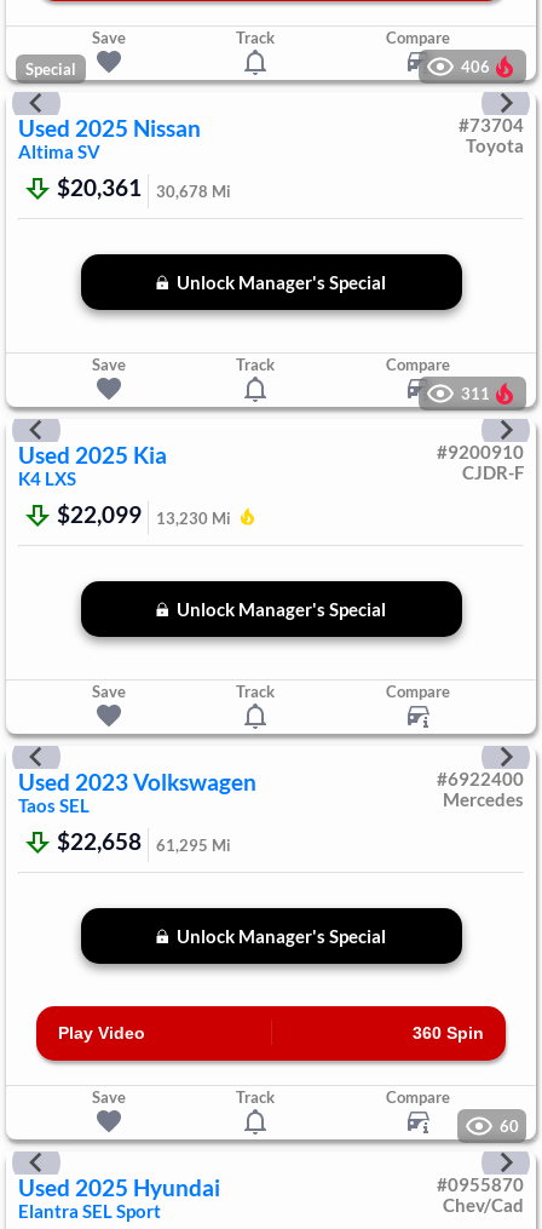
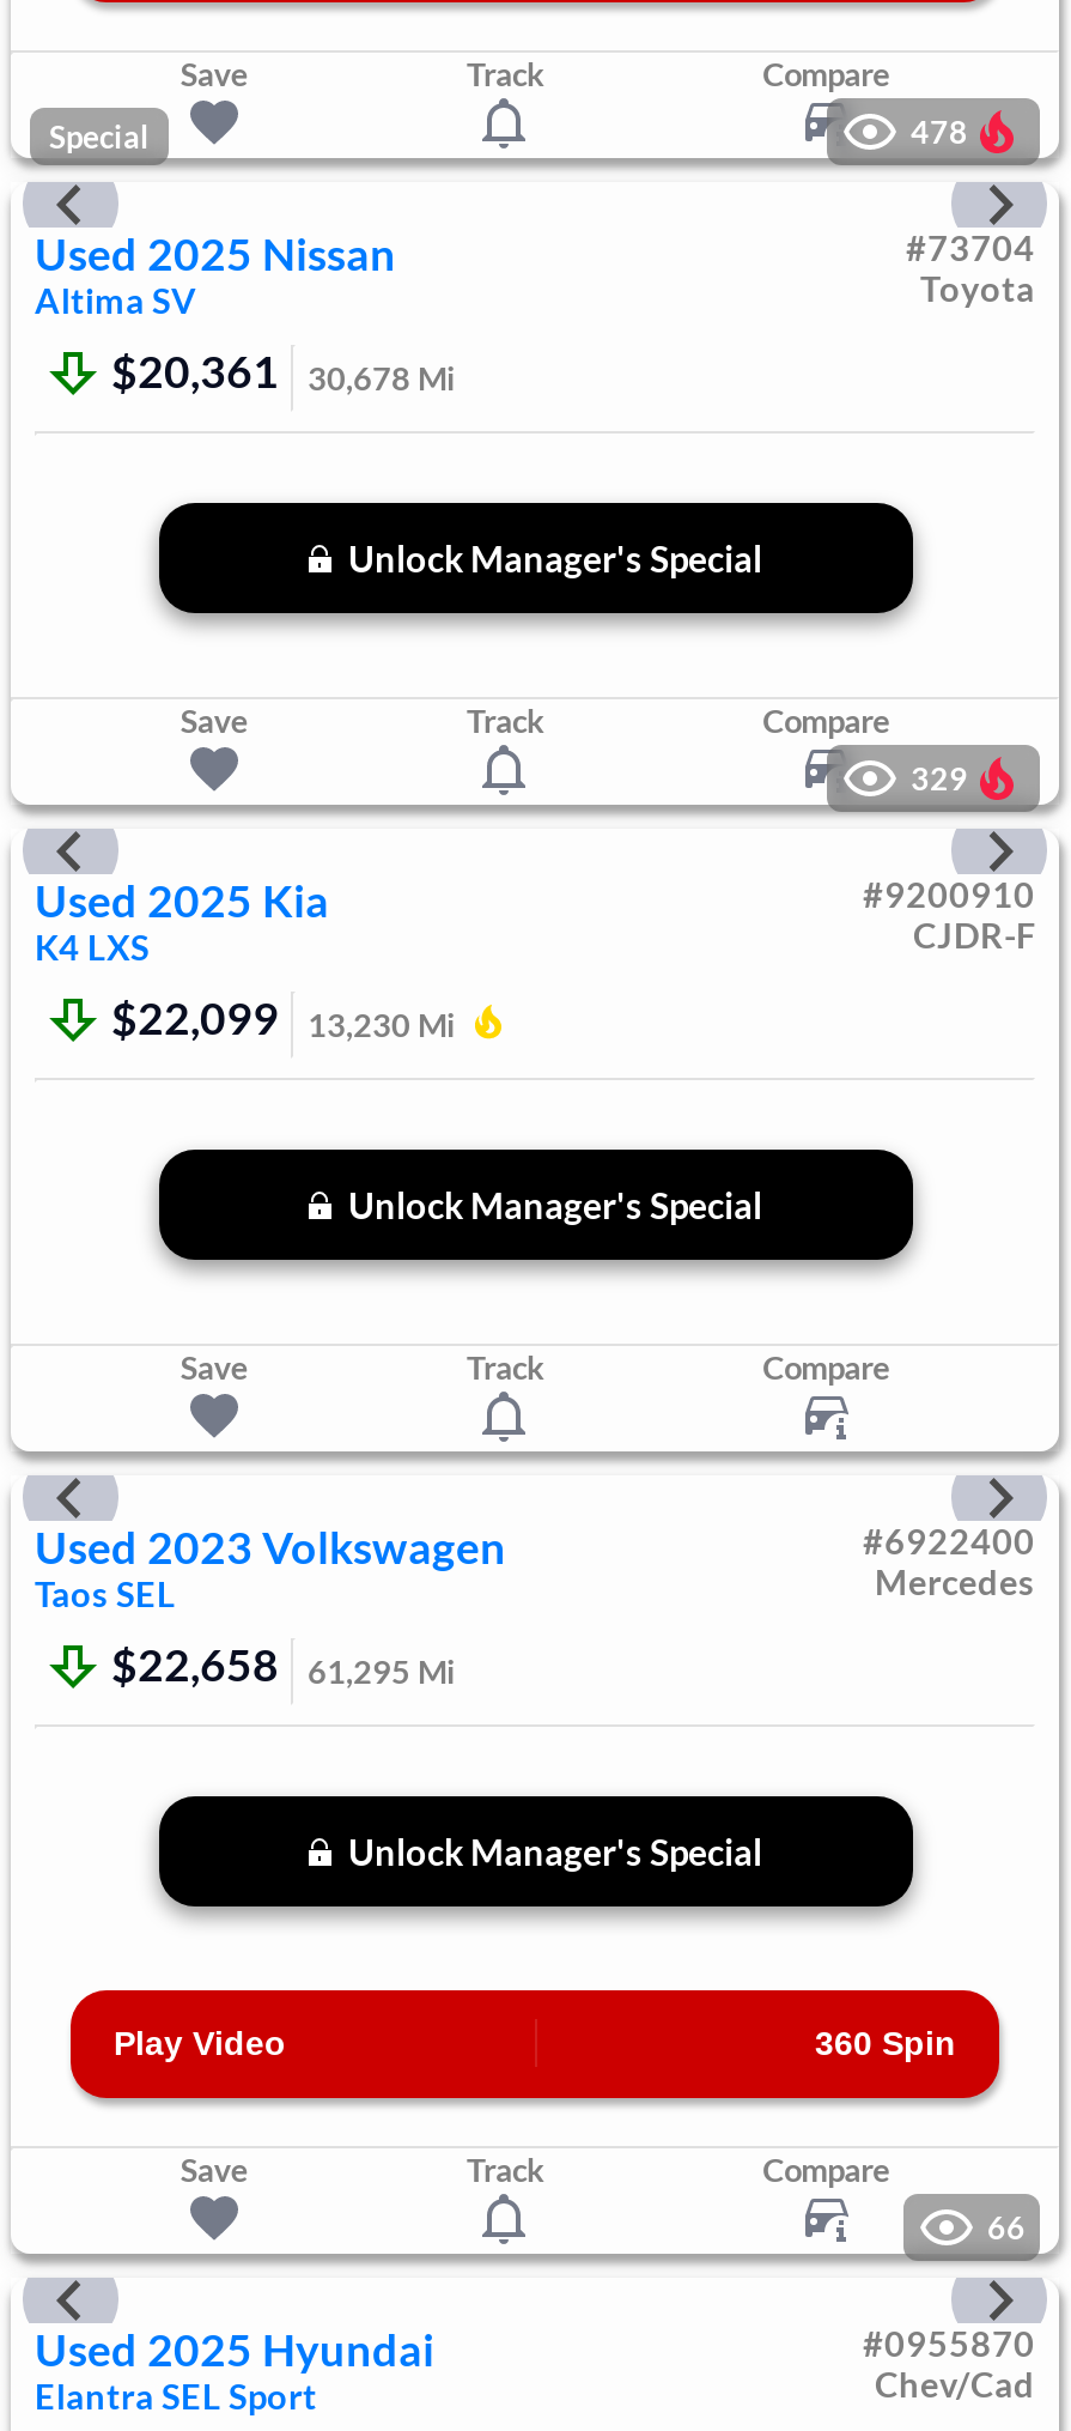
[461,56,490,76] 406 -> [911,112,968,150] 478
[461,383,490,403] 311 -> [911,758,968,797] 329
[500,1116,519,1135] 60 -> [987,2207,1026,2246] 66

